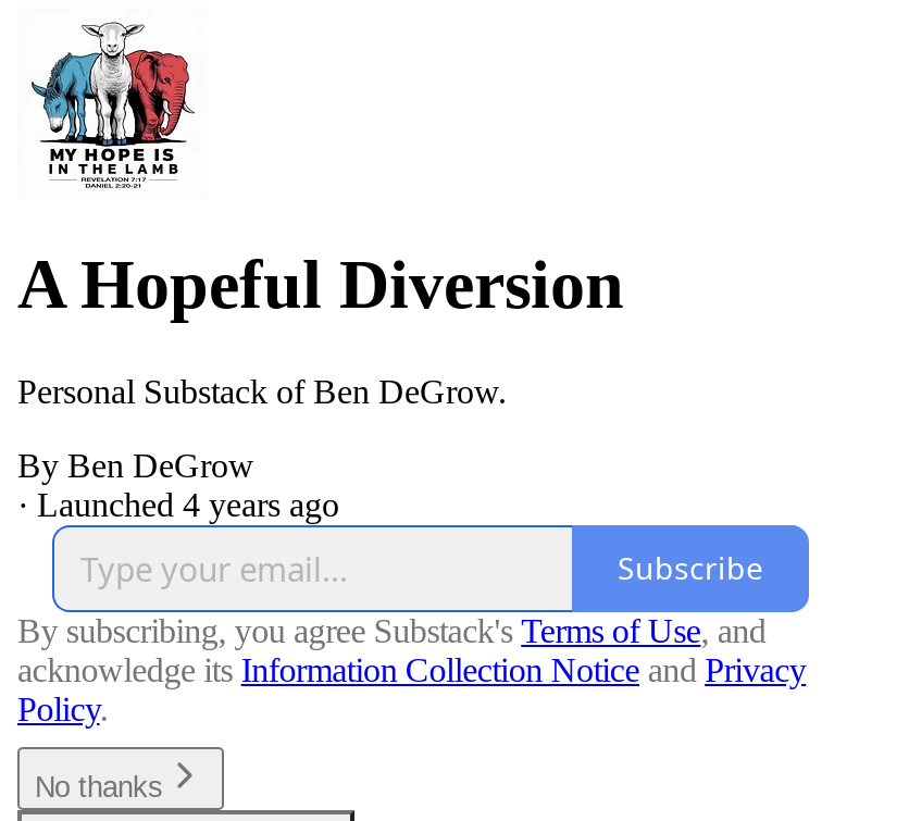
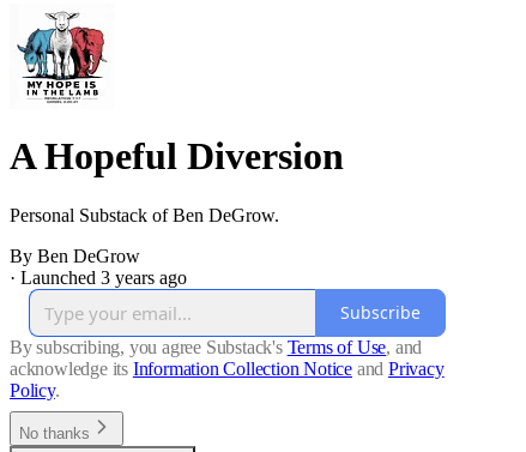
[17,486,339,523] · Launched 4 years ago -> [10,267,187,288] · Launched 3 years ago

